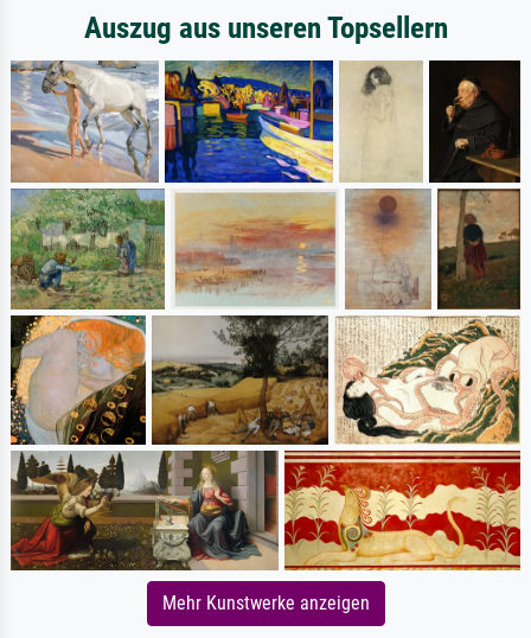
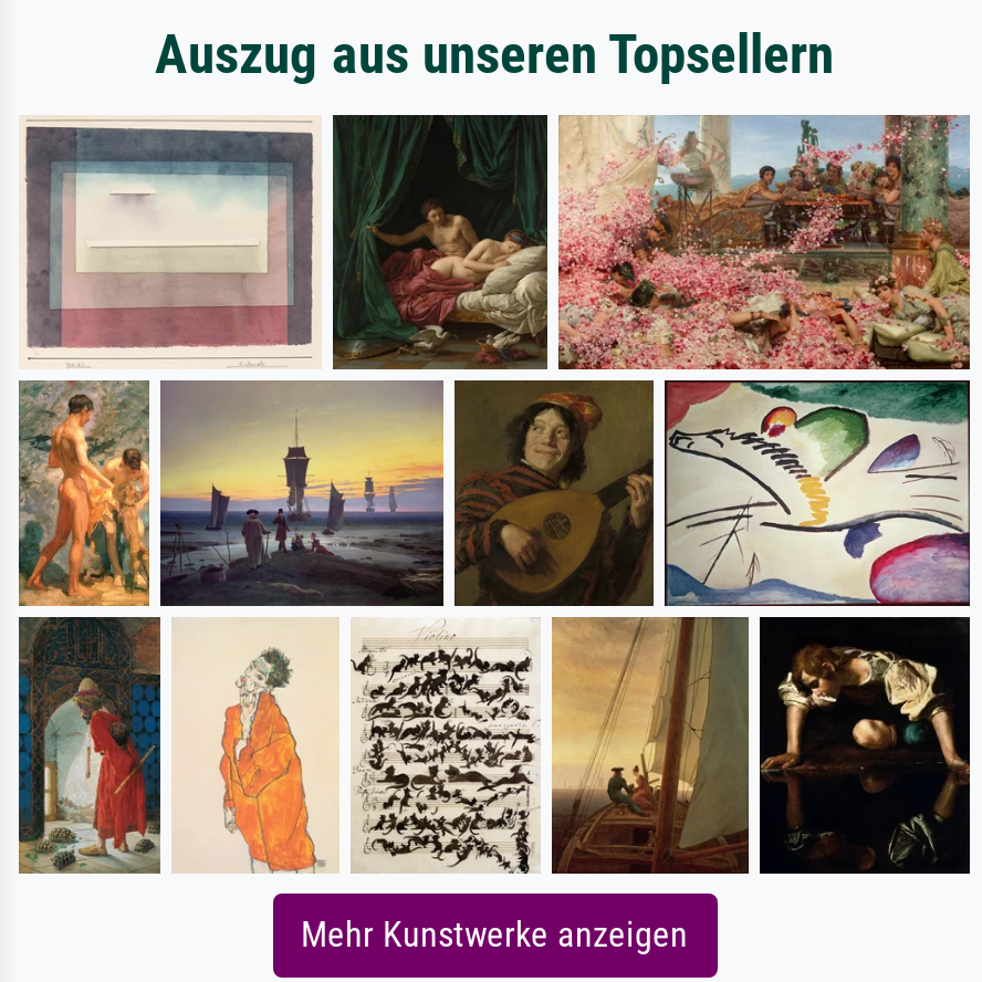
[9,59,522,572] [image] -> [19,112,972,877] [image]

